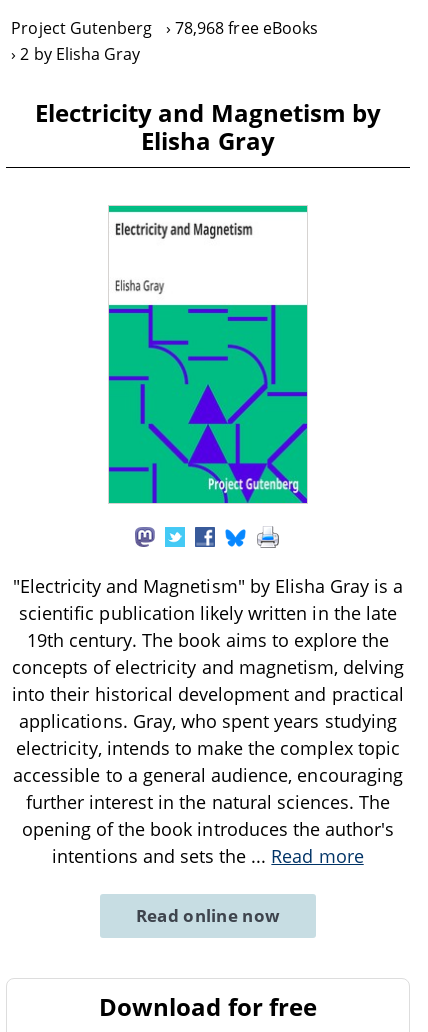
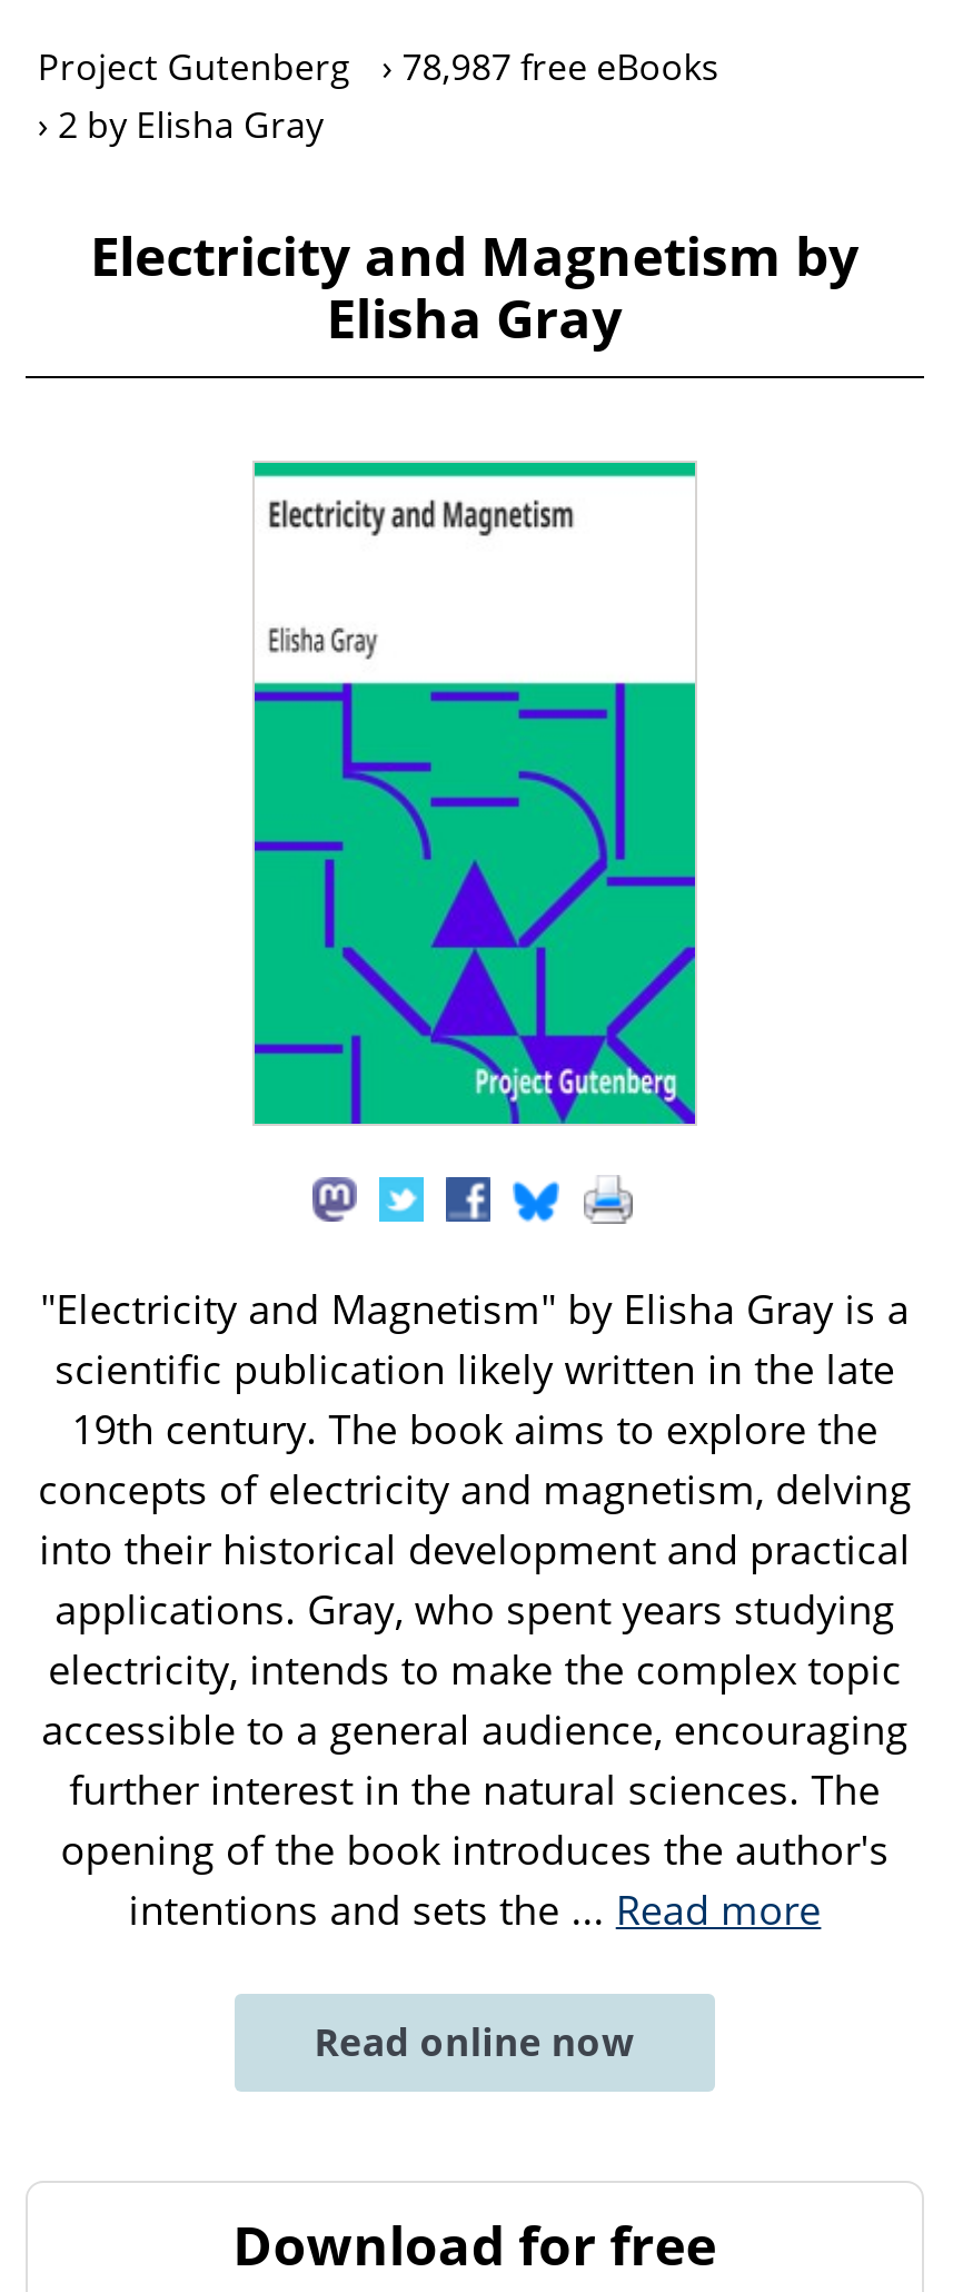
[11,17,318,39] Project Gutenberg 78,968 free eBooks -> [38,42,719,91] Project Gutenberg 78,987 free eBooks

